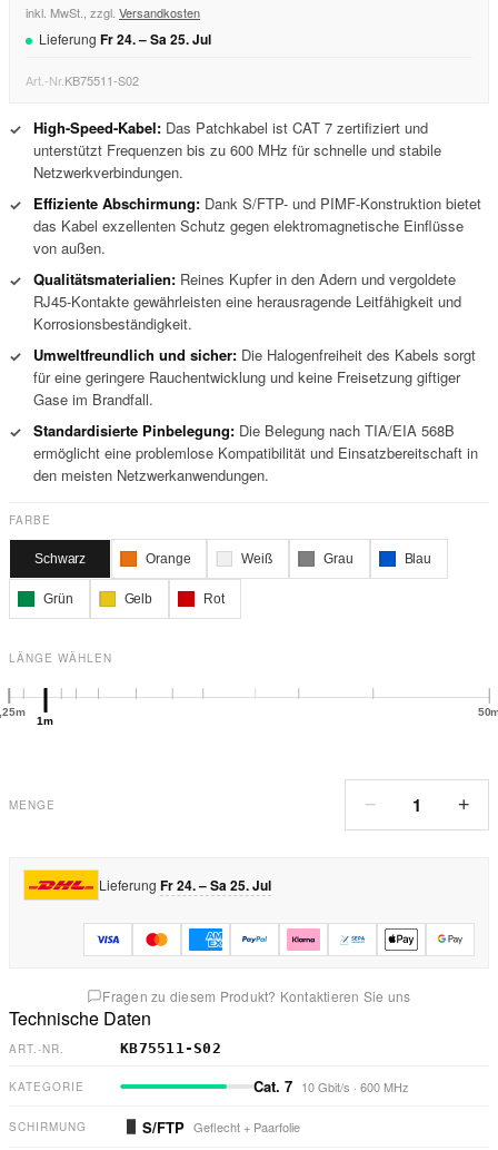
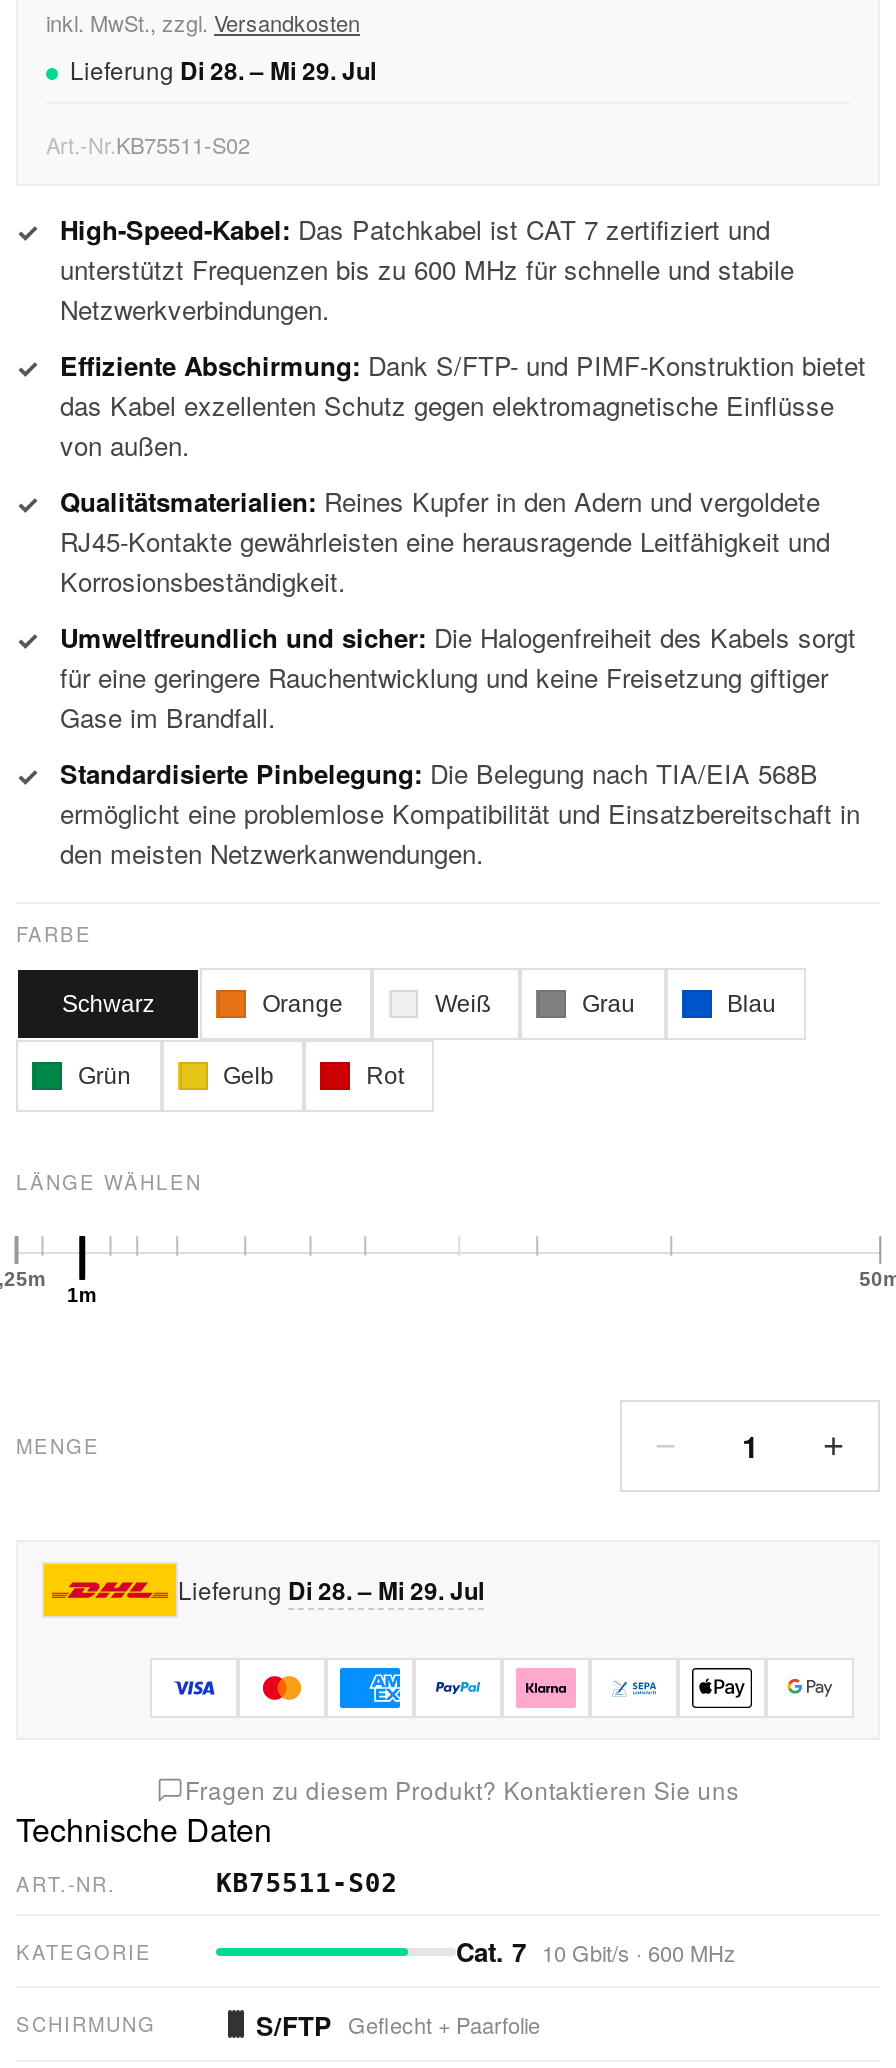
[39,29,211,49] Lieferung Fr 24. – Sa 25. Jul -> [70,52,376,88] Lieferung Di 28. – Mi 29. Jul
[99,875,271,895] Lieferung Fr 24. – Sa 25. Jul -> [178,1572,484,1608] Lieferung Di 28. – Mi 29. Jul

